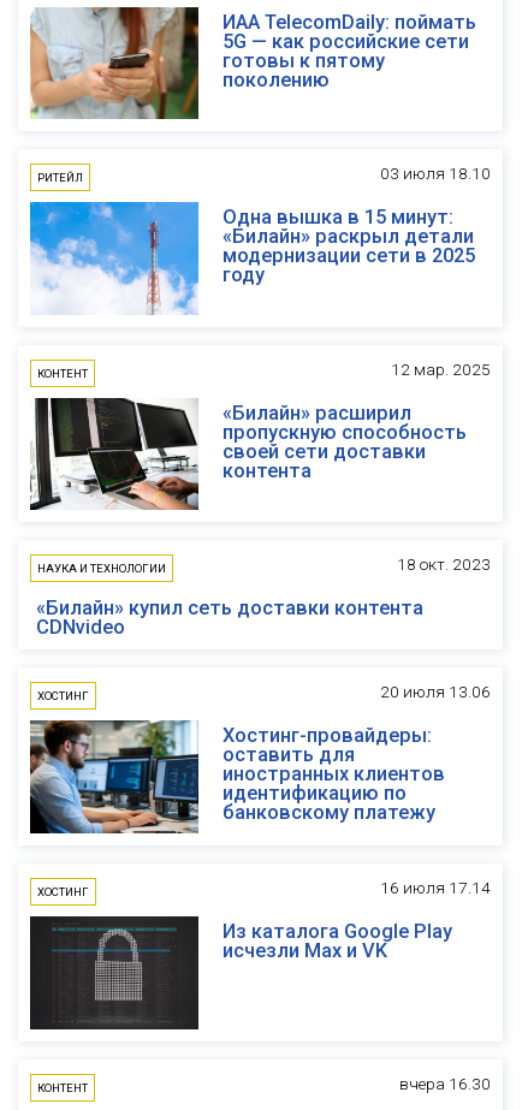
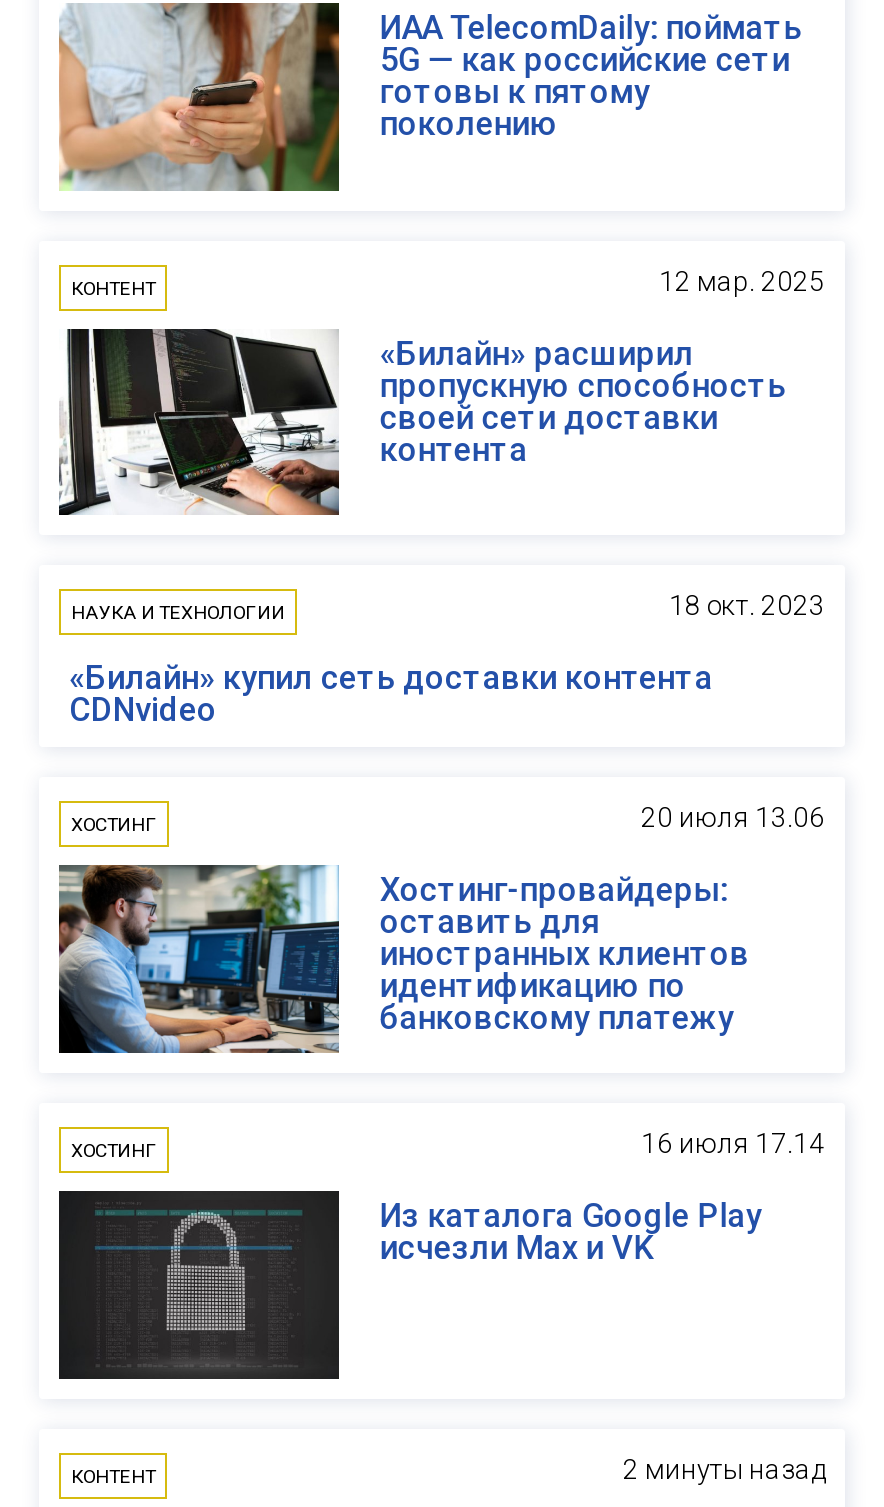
[29,164,491,315] [image] | РИТЕЙЛ | 03 июля 18.10 | Одна вышка в 15 минут: | «Билайн» раскрыл детали | модернизации сети в 2025 | году -> none
[399,1073,491,1093] вчера 16.30 -> [623,1452,825,1484] 2 минуты назад

